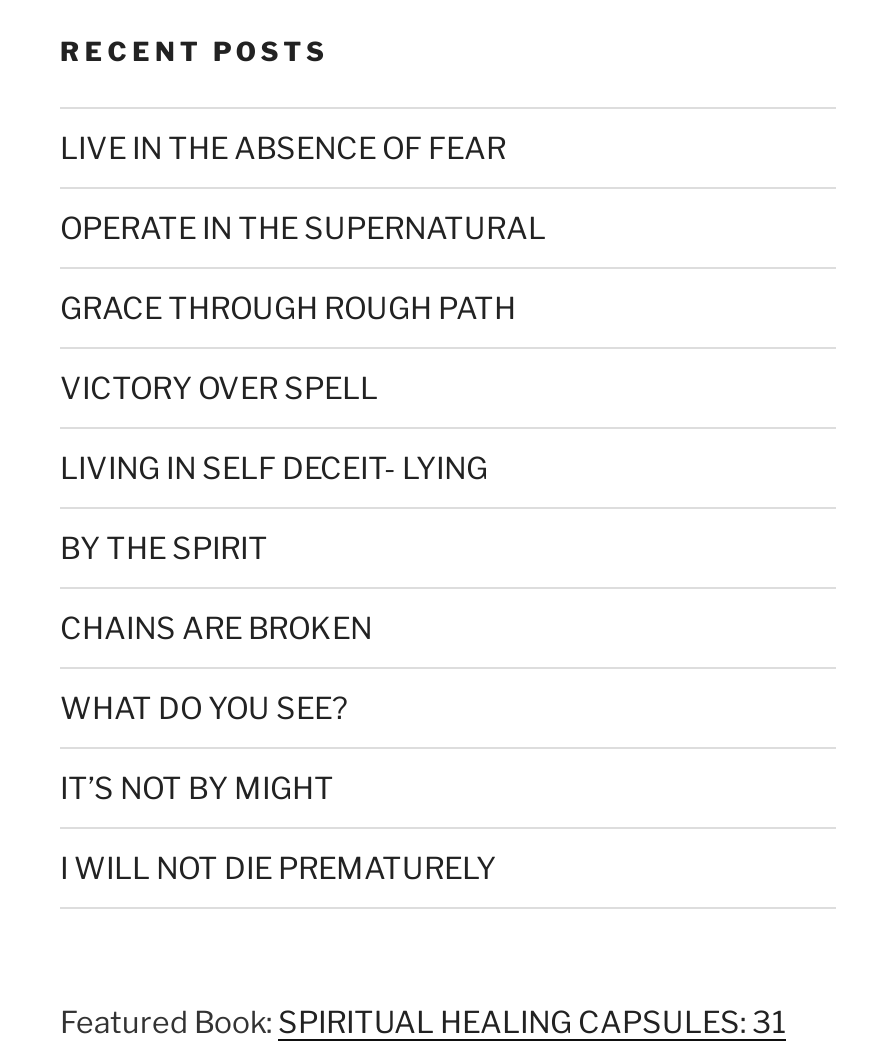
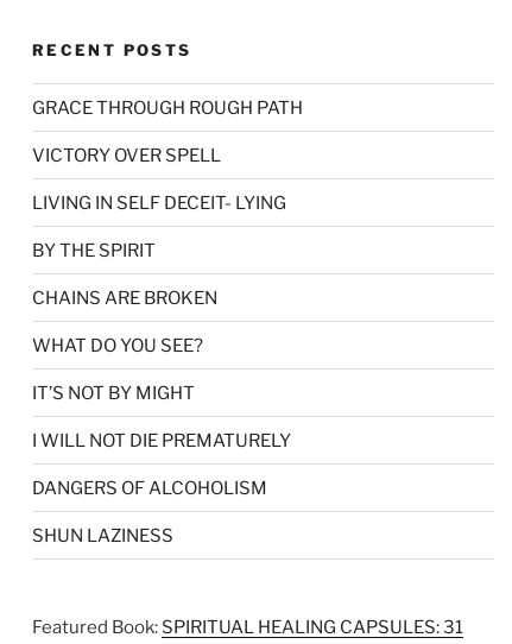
[60,131,546,247] LIVE IN THE ABSENCE OF FEAR | OPERATE IN THE SUPERNATURAL -> none
moved [60,291,516,887] -> [32,97,303,451]: GRACE THROUGH ROUGH PATH | VICTORY OVER SPELL | LIVING IN SELF DECEIT- LYING | BY THE SPIRIT | CHAINS ARE BROKEN | WHAT DO YOU SEE? | IT’S NOT BY MIGHT | I WILL NOT DIE PREMATURELY
none -> [32,477,267,546] DANGERS OF ALCOHOLISM | SHUN LAZINESS

